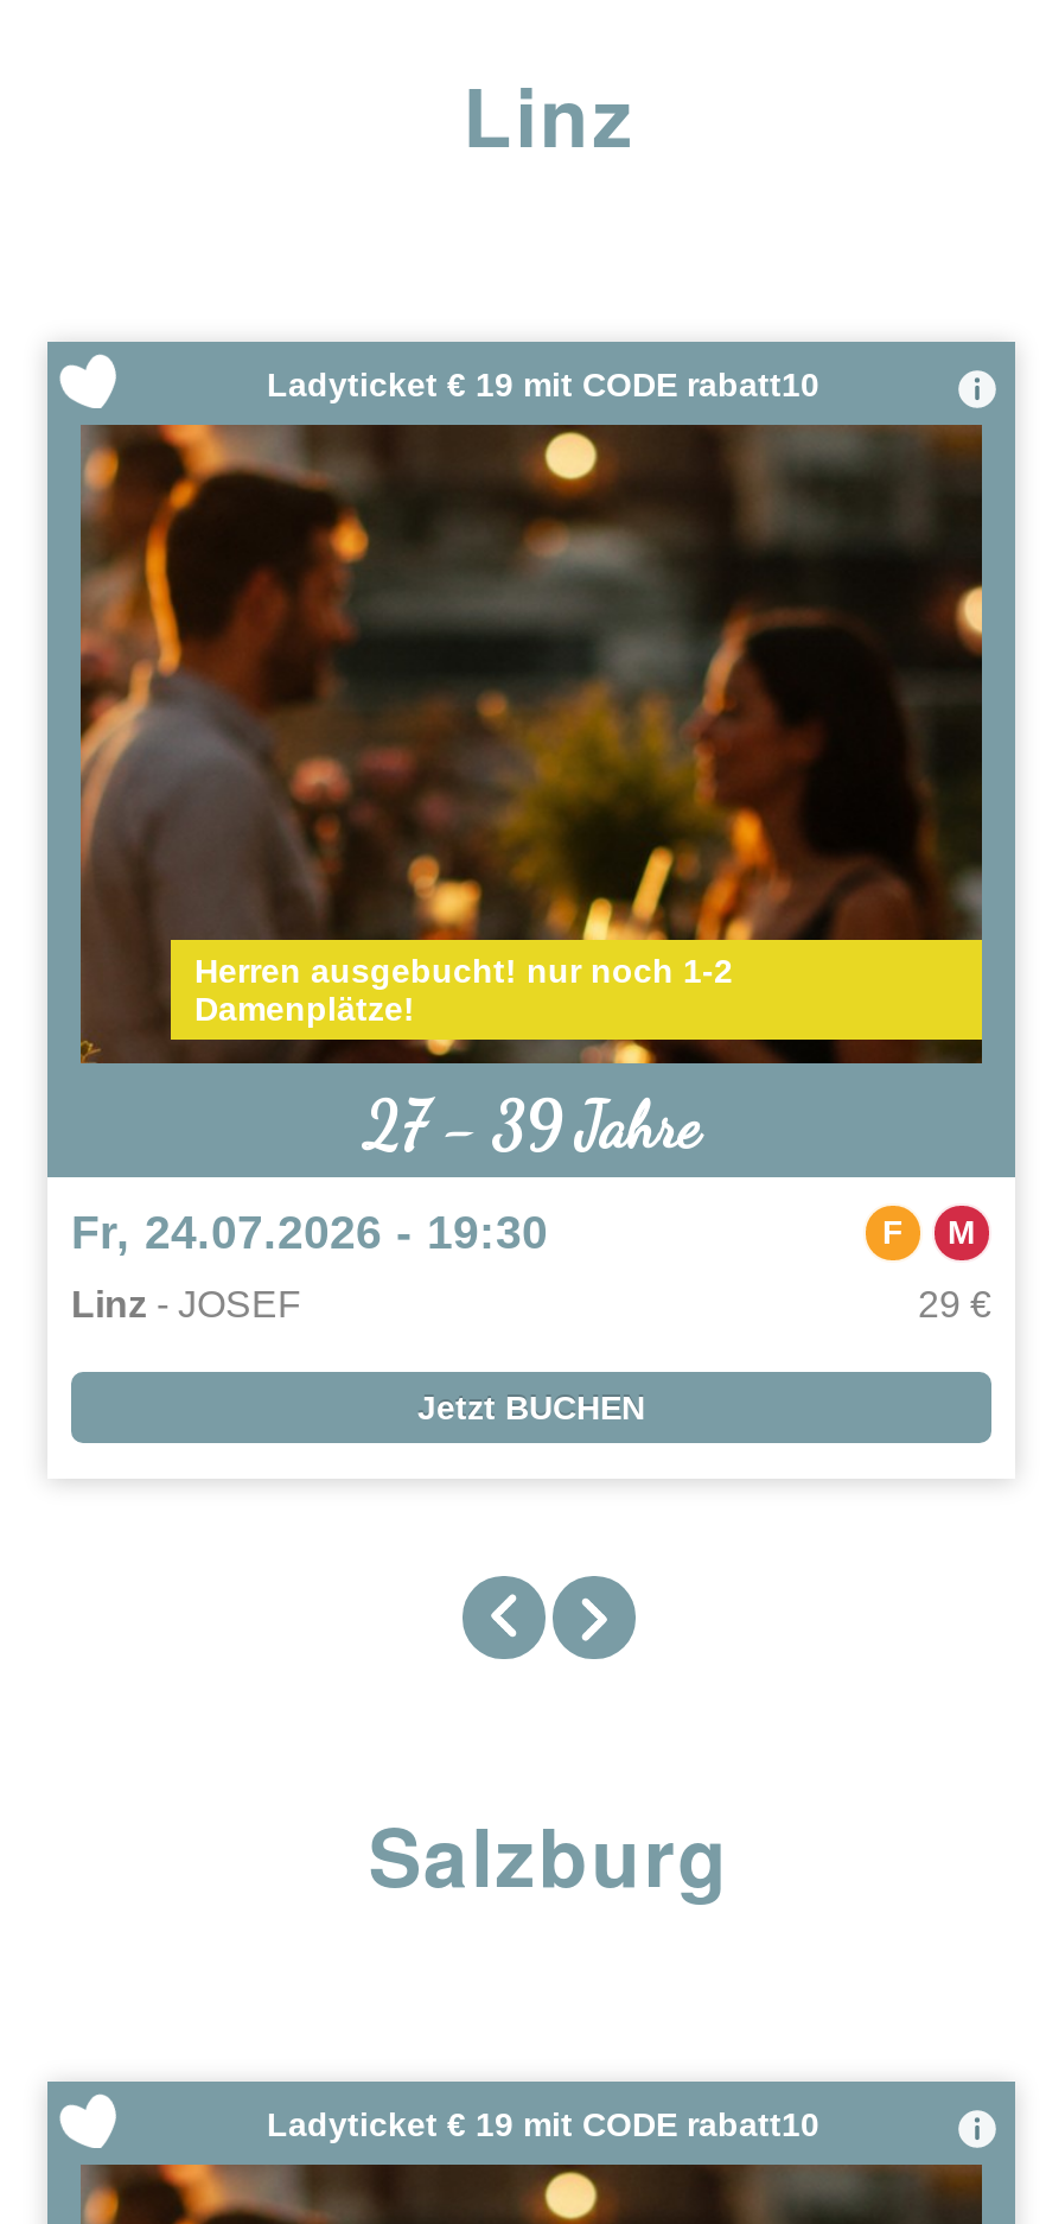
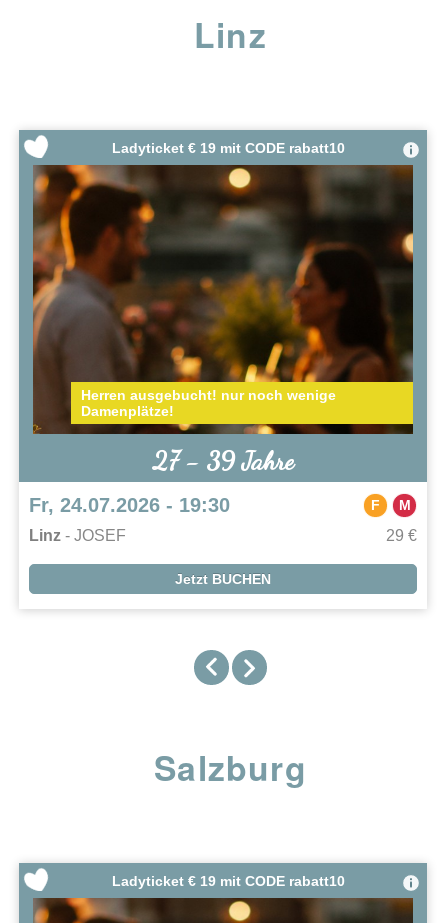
[194,952,733,990] Herren ausgebucht! nur noch 1-2 -> [81,387,336,403] Herren ausgebucht! nur noch wenige

